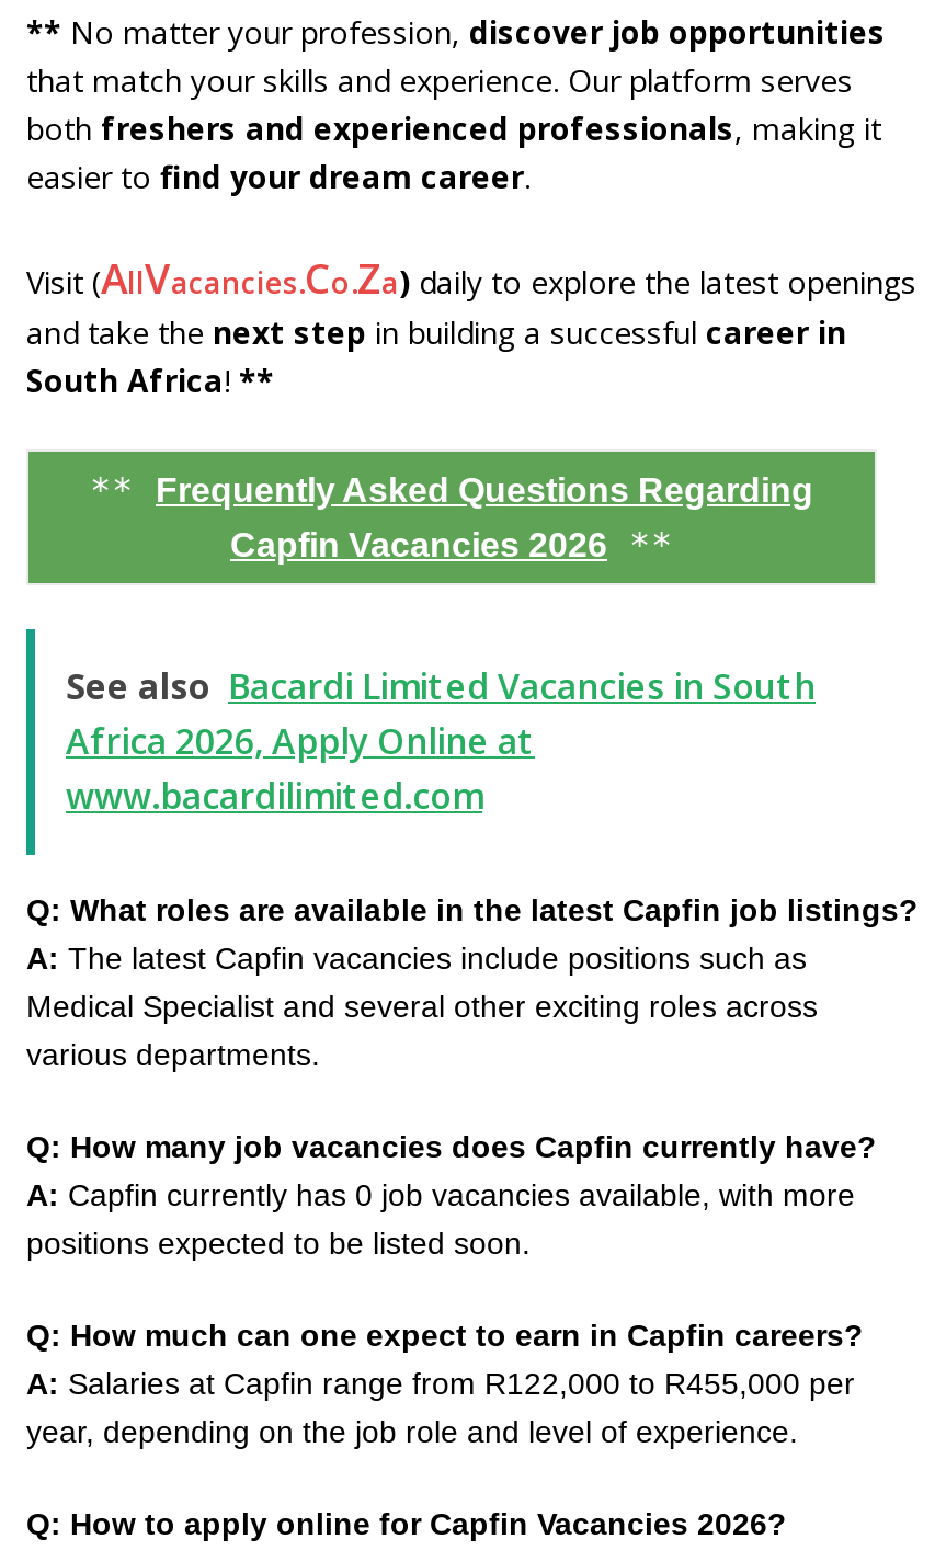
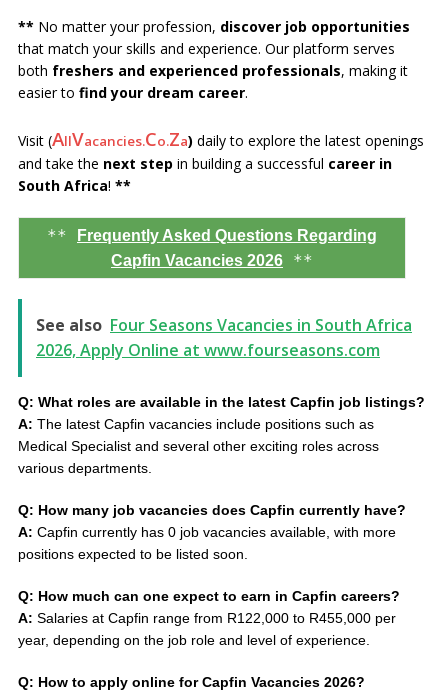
[66,662,816,820] See also Bacardi Limited Vacancies in South | Africa 2026, Apply Online at | www.bacardilimited.com -> [36,314,412,361] See also Four Seasons Vacancies in South Africa | 2026, Apply Online at www.fourseasons.com

